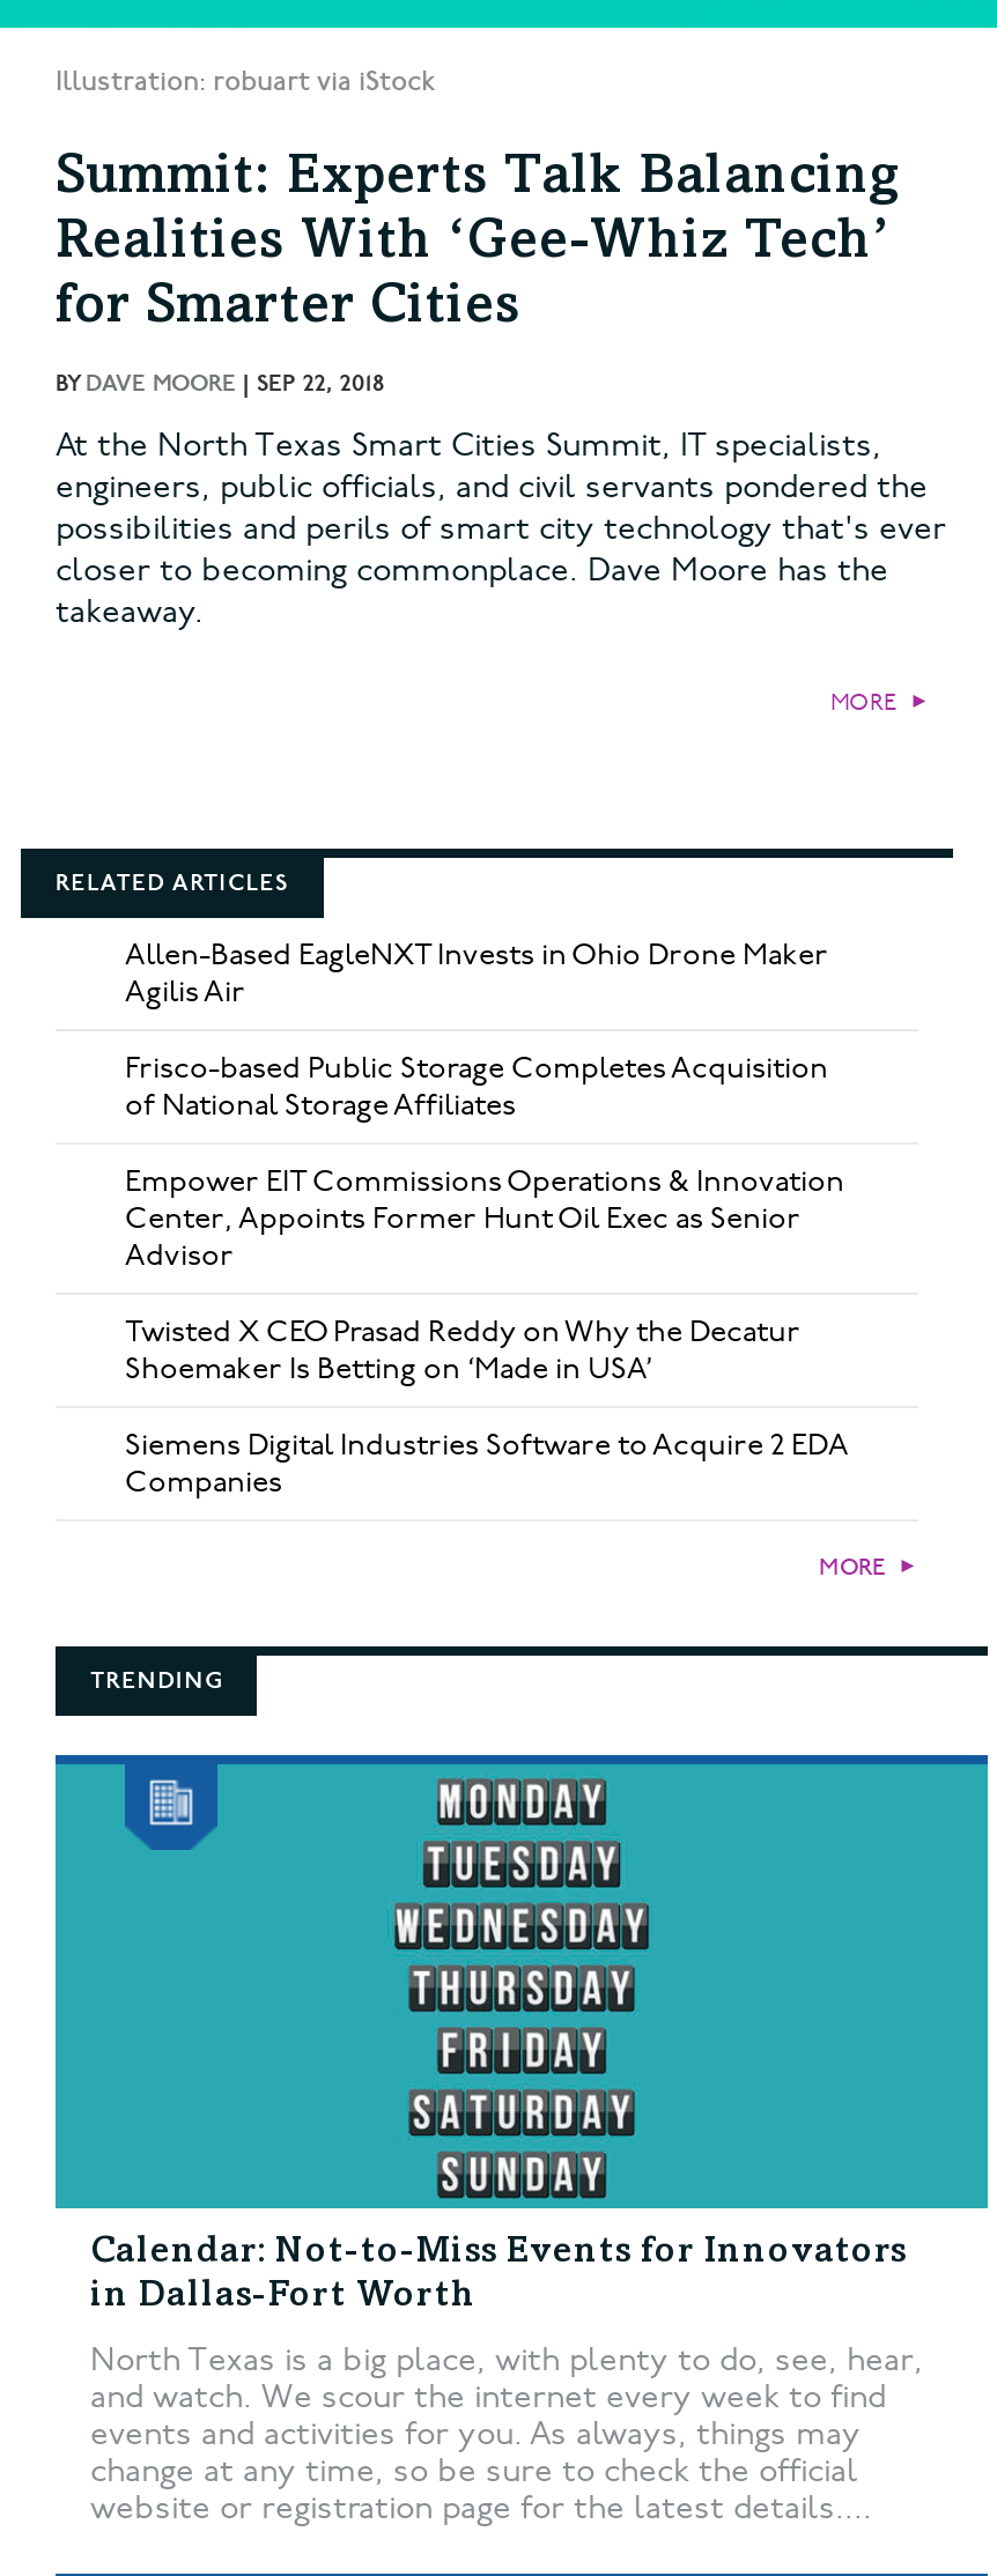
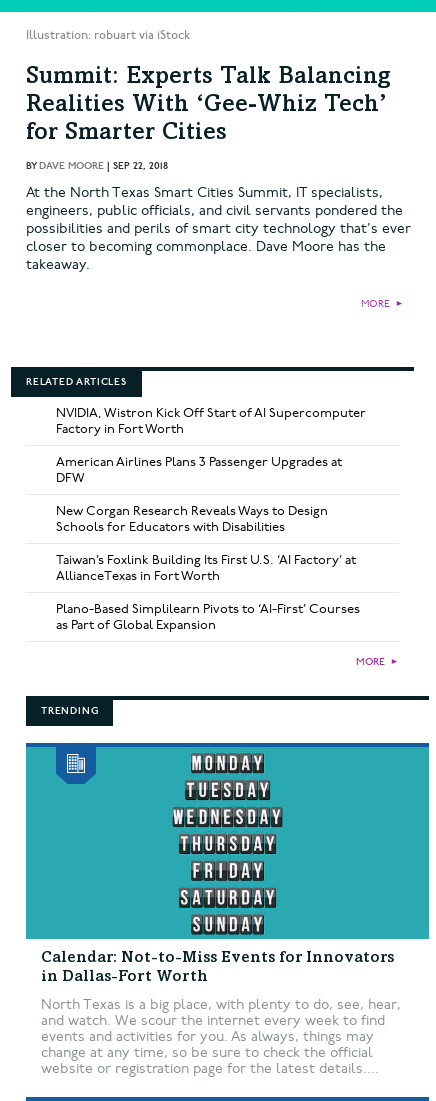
[125,936,828,1010] Allen-Based EagleNXT Invests in Ohio Drone Maker | Agilis Air -> [56,405,366,437] NVIDIA, Wistron Kick Off Start of AI Supercomputer | Factory in Fort Worth
[125,1049,828,1123] Frisco-based Public Storage Completes Acquisition | of National Storage Affiliates -> [56,454,342,486] American Airlines Plans 3 Passenger Upgrades at | DFW
[125,1163,844,1274] Empower EIT Commissions Operations & Innovation | Center, Appoints Former Hunt Oil Exec as Senior | Advisor -> [56,503,328,535] New Corgan Research Reveals Ways to Design | Schools for Educators with Disabilities
[125,1313,800,1387] Twisted X CEO Prasad Reddy on Why the Decatur | Shoemaker Is Betting on ‘Made in USA’ -> [56,552,356,584] Taiwan’s Foxlink Building Its First U.S. ‘AI Factory’ at | AllianceTexas in Fort Worth
[125,1426,849,1500] Siemens Digital Industries Software to Acquire 2 EDA | Companies -> [56,601,360,633] Plano-Based Simplilearn Pivots to ‘AI-First’ Courses | as Part of Global Expansion

